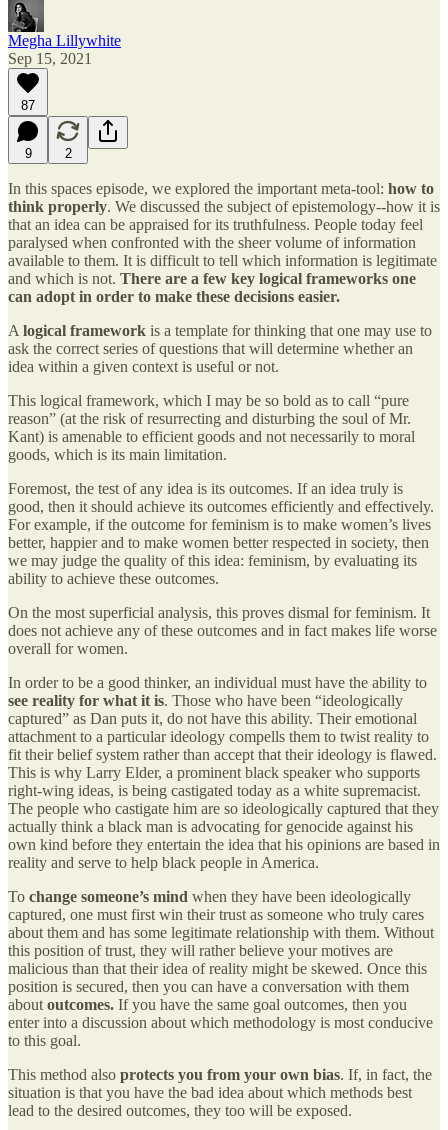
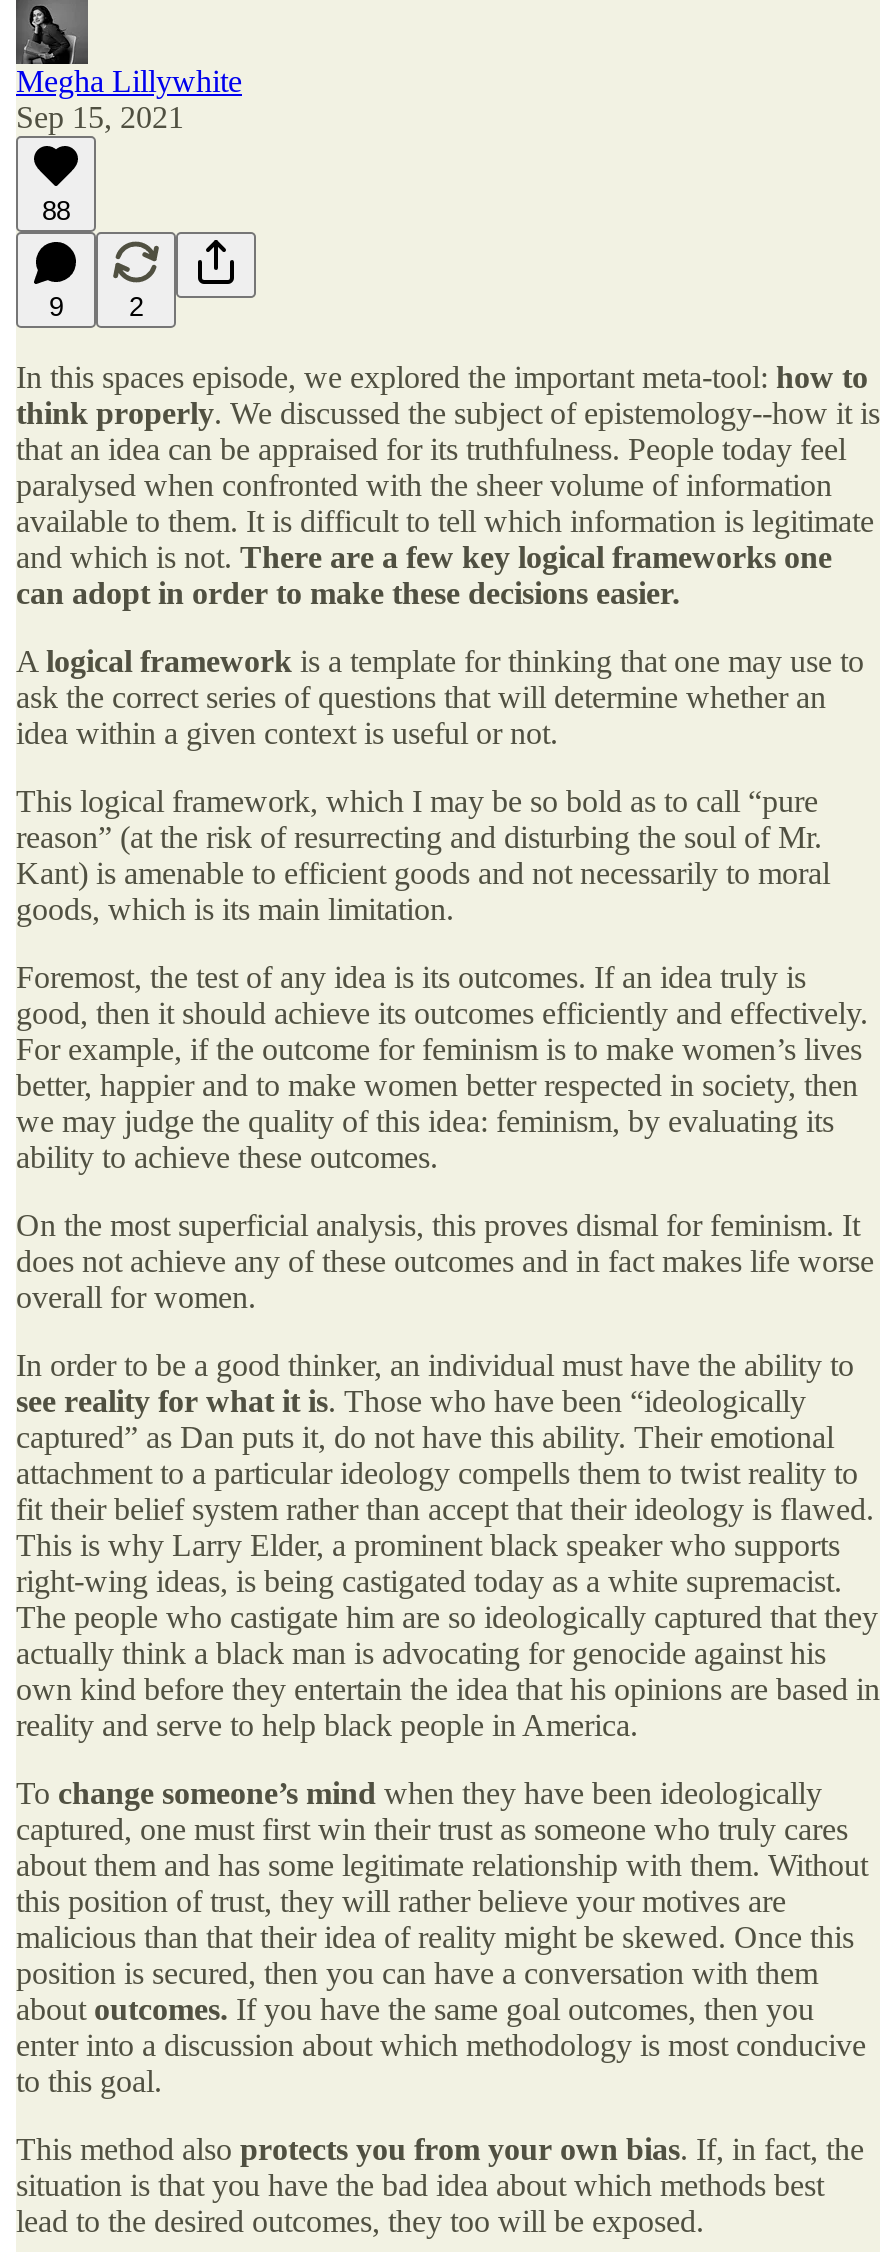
[21,97,35,112] 87 -> [42,195,70,225] 88

